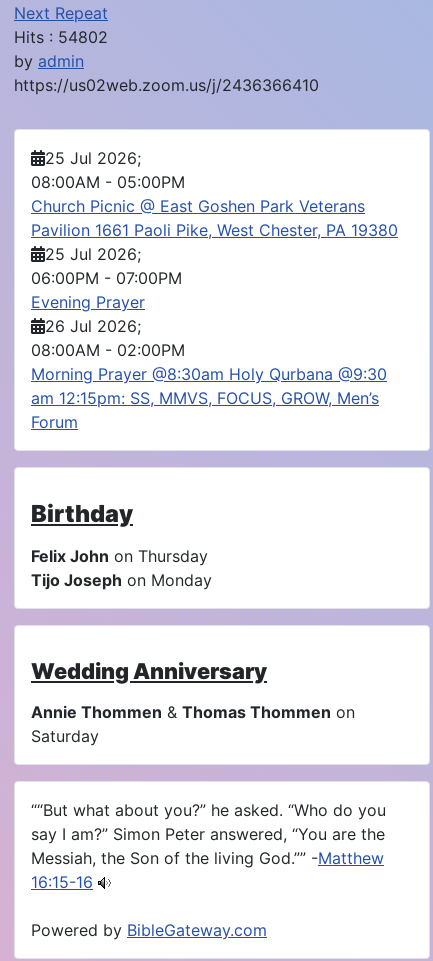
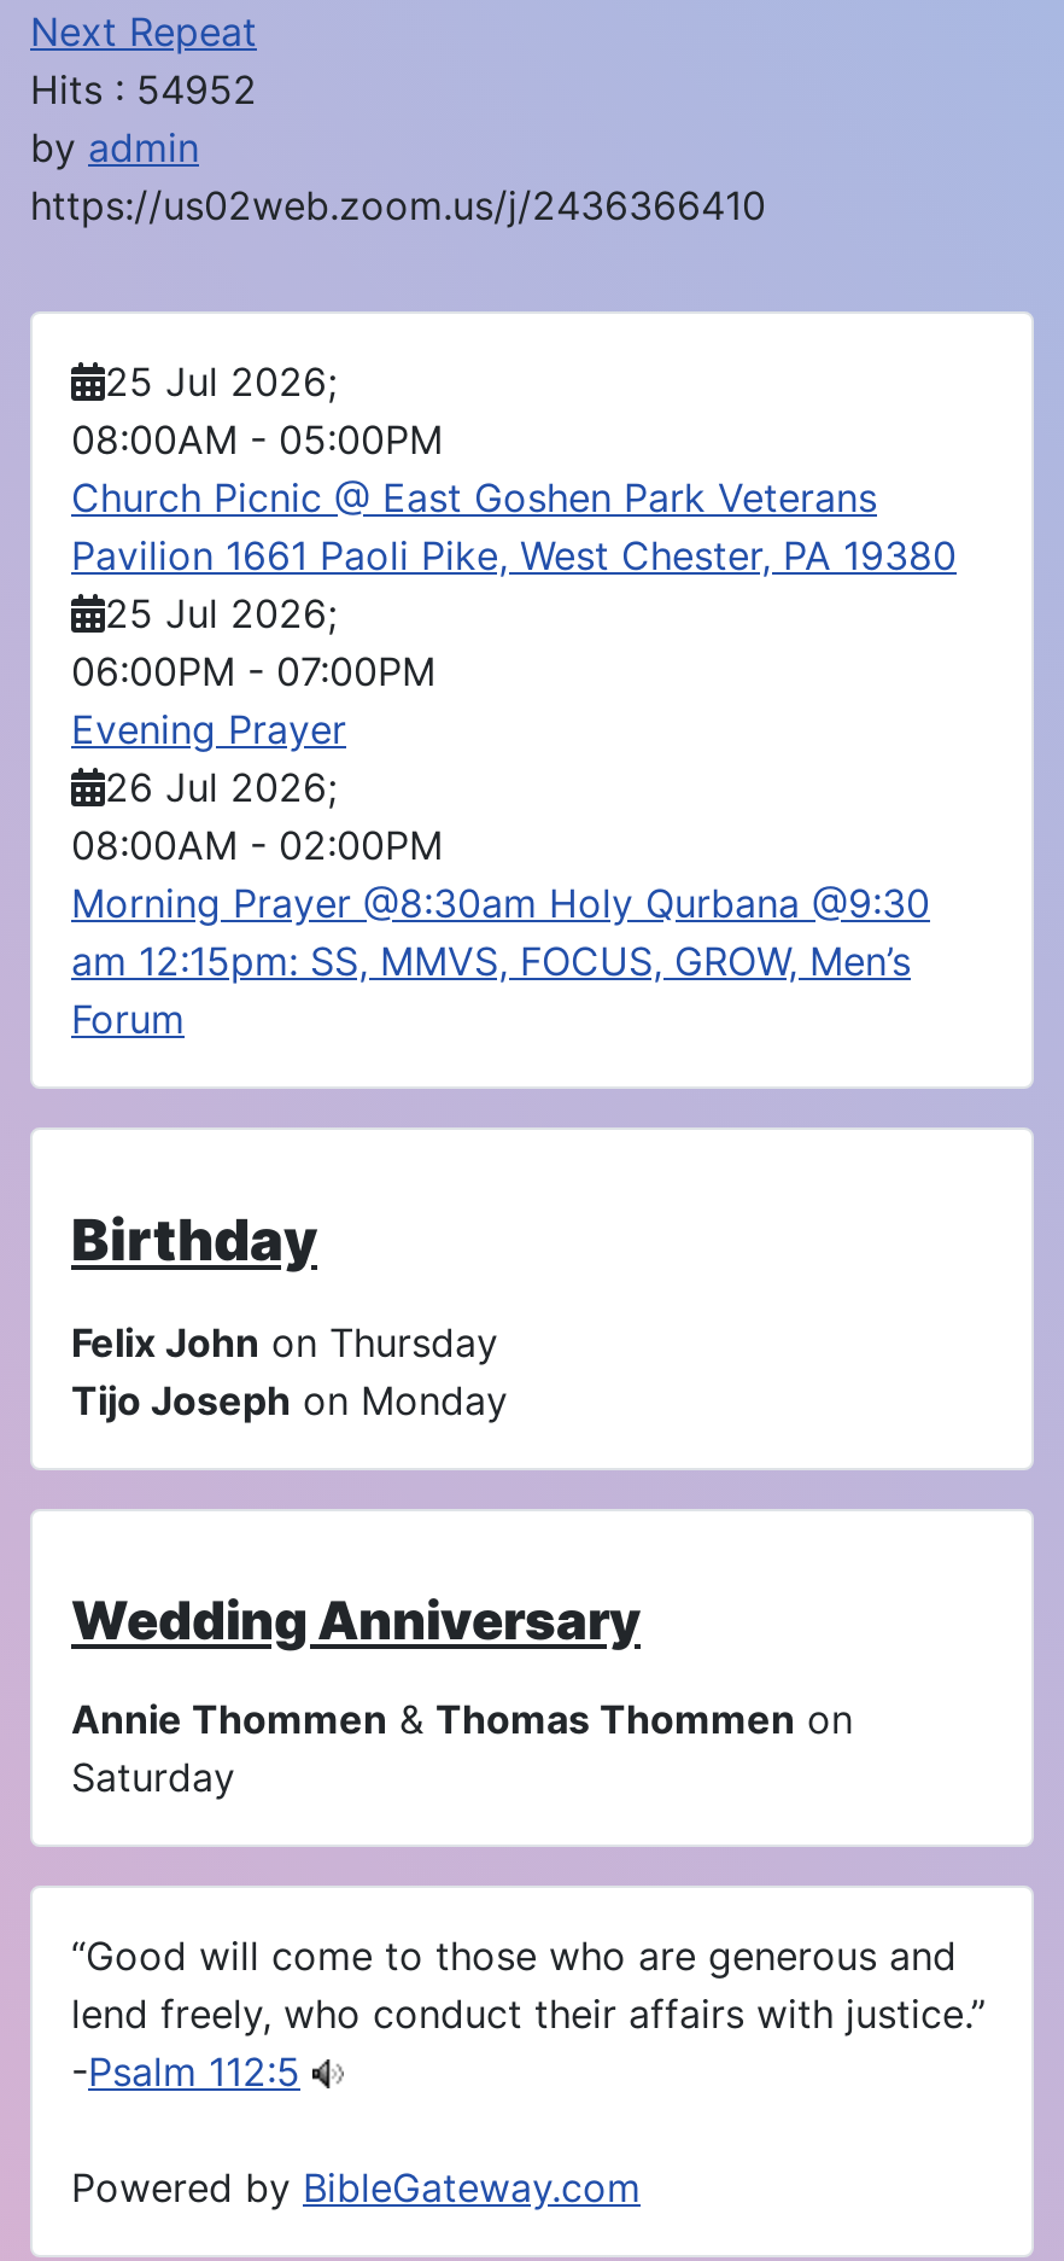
[14,27,108,47] Hits: 54802 -> [30,64,257,113] Hits: 54952
[31,800,386,892] ““But what about you?” he asked. “Who do you | say I am?” Simon Peter answered, “You are the | Messiah, the Son of the living God.”” -Matthew | 16:15-16 -> [71,1930,986,2095] “Good will come to those who are generous and | lend freely, who conduct their affairs with justice.” | -Psalm 112:5

